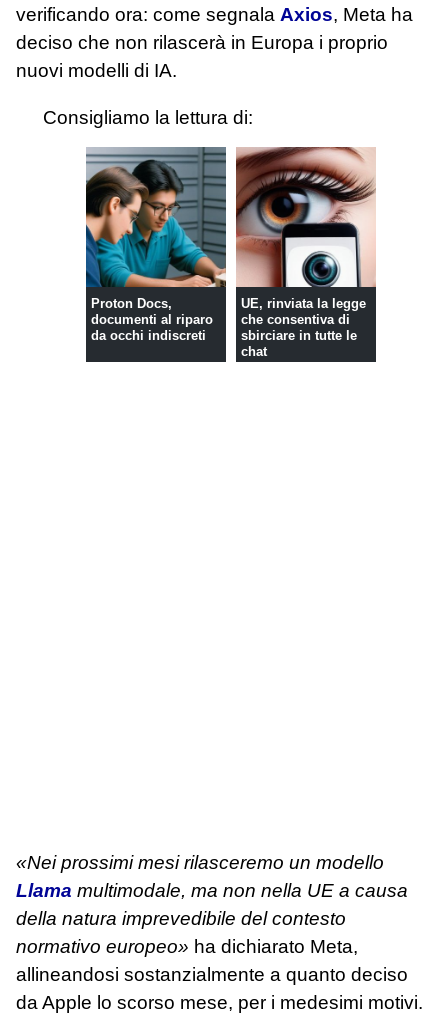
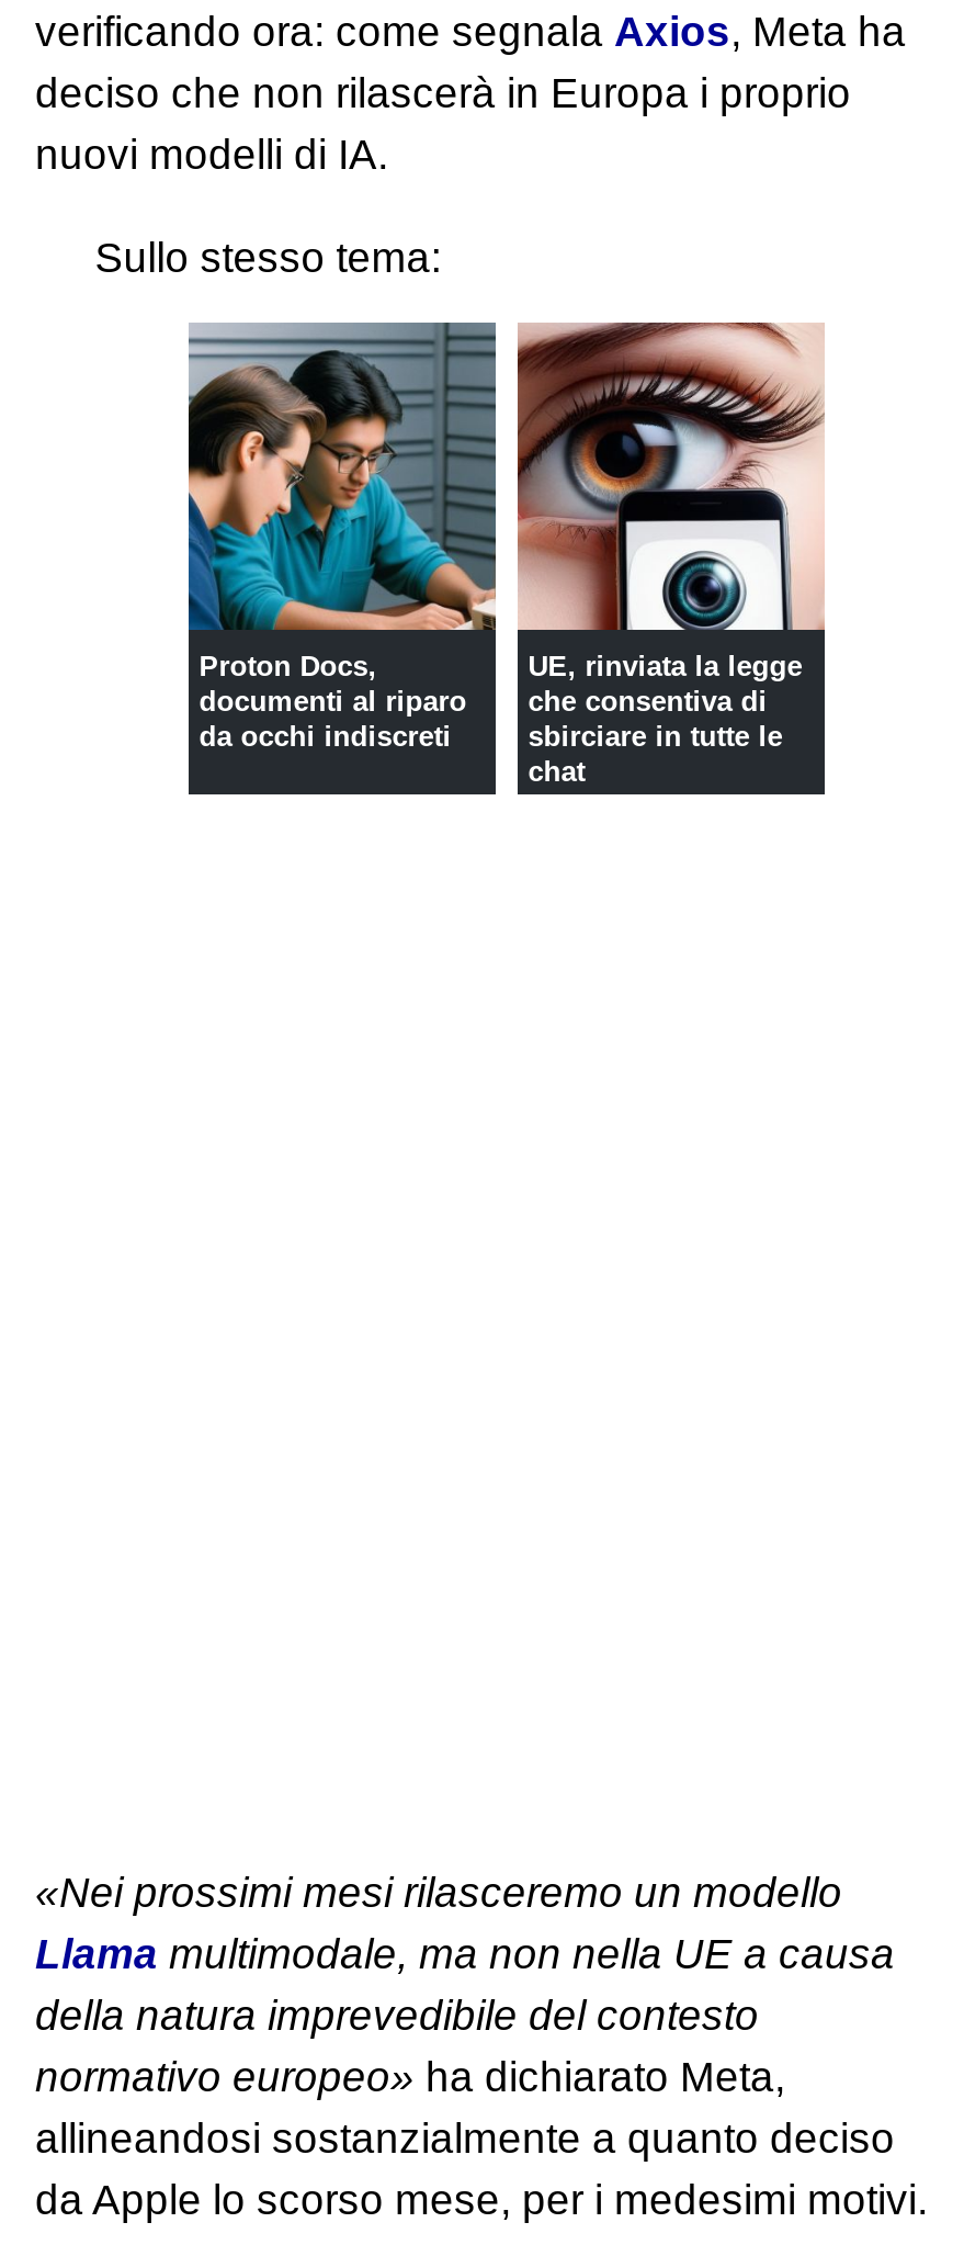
[43,107,253,128] Consigliamo la lettura di: -> [95,235,441,281] Sullo stesso tema:

